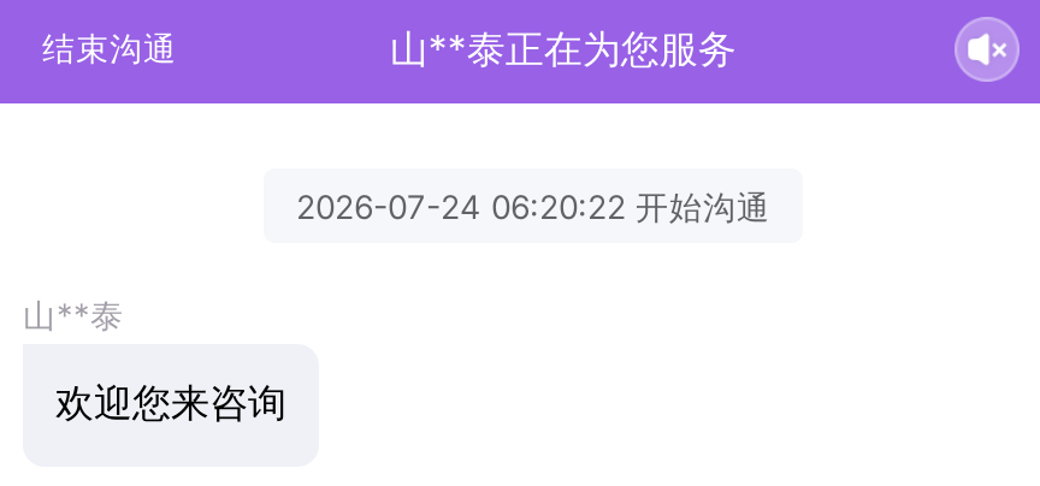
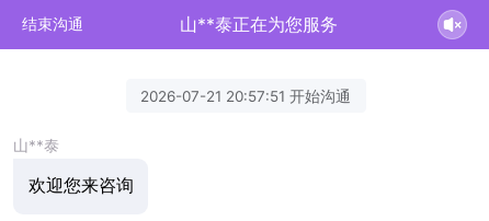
[296,187,770,225] 2026-07-24 06:20:22 开始沟通 -> [140,87,351,105] 2026-07-21 20:57:51 开始沟通

